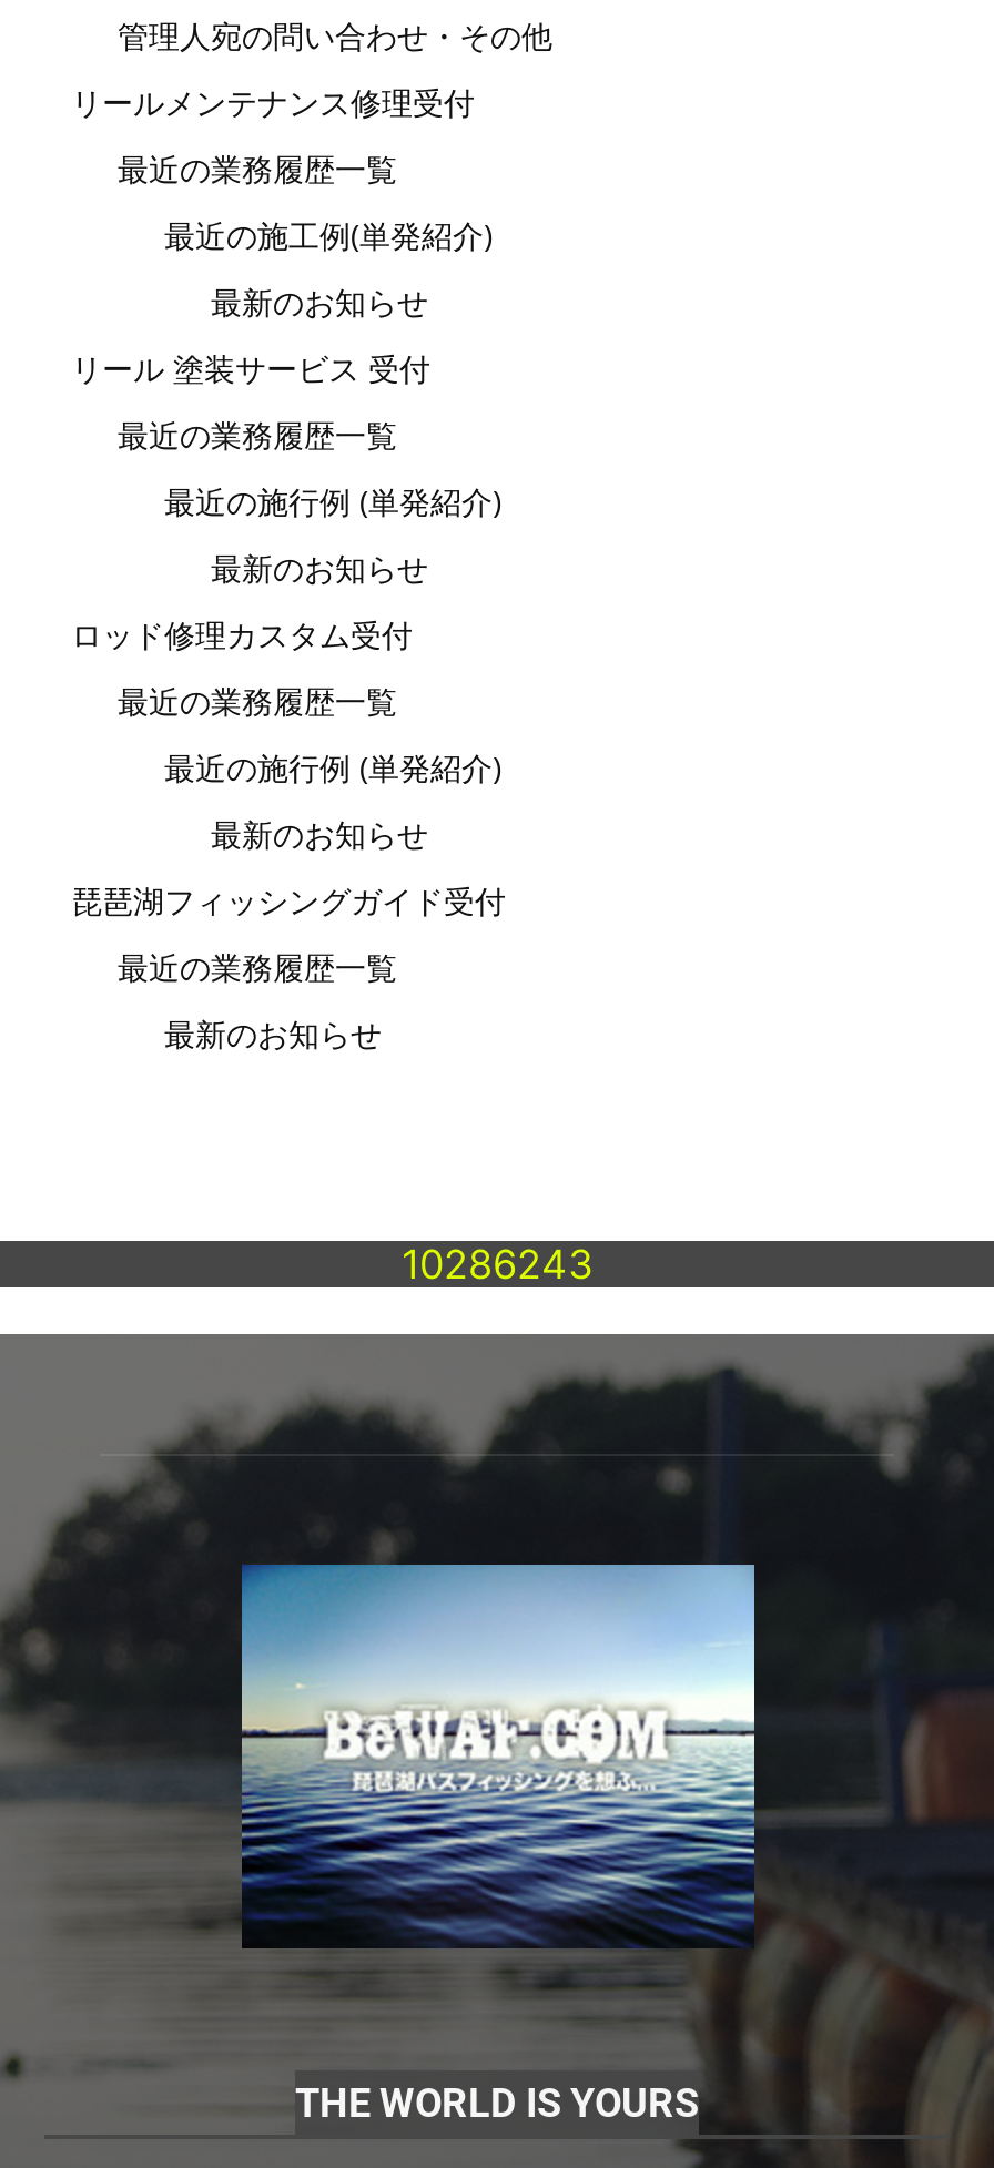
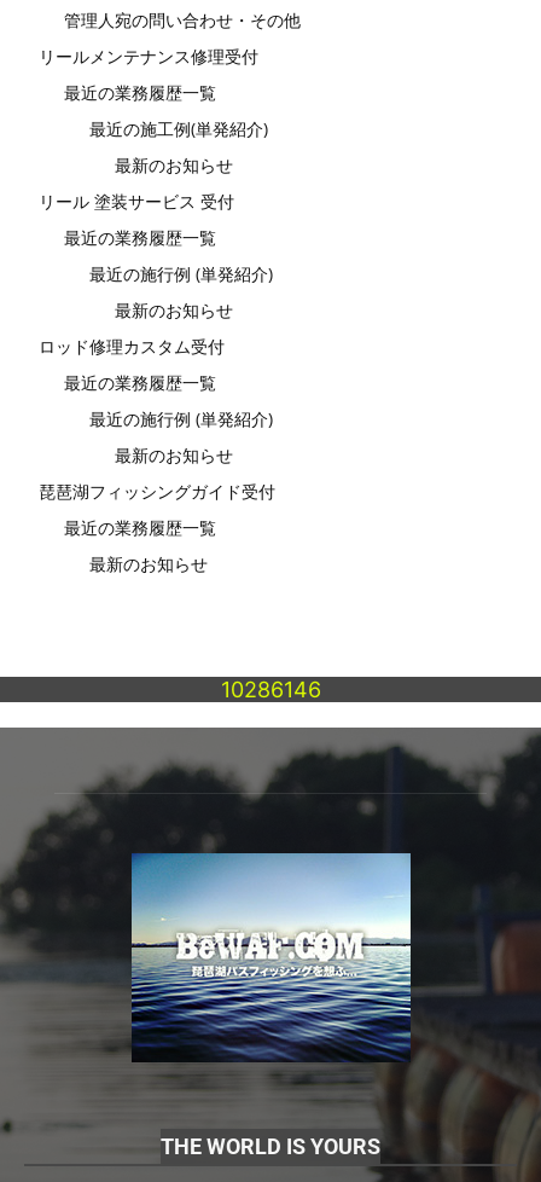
[402,1241,592,1288] 10286243 -> [220,677,321,702] 10286146

